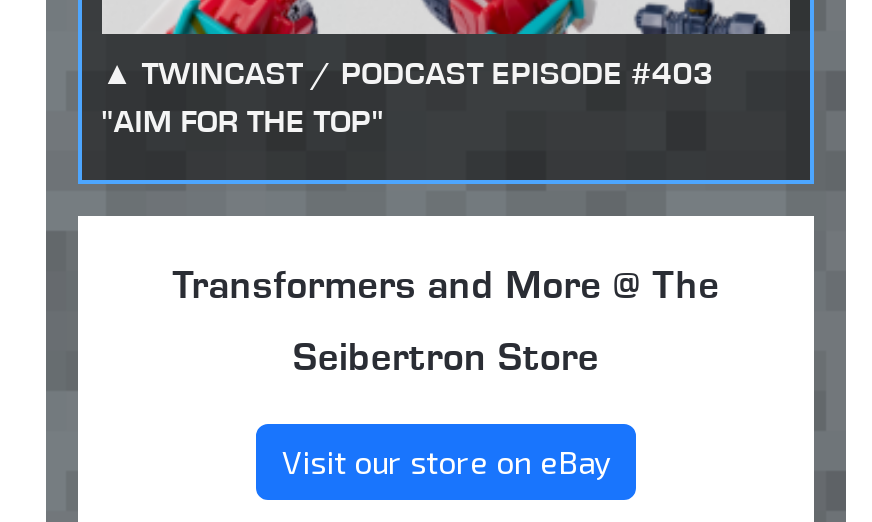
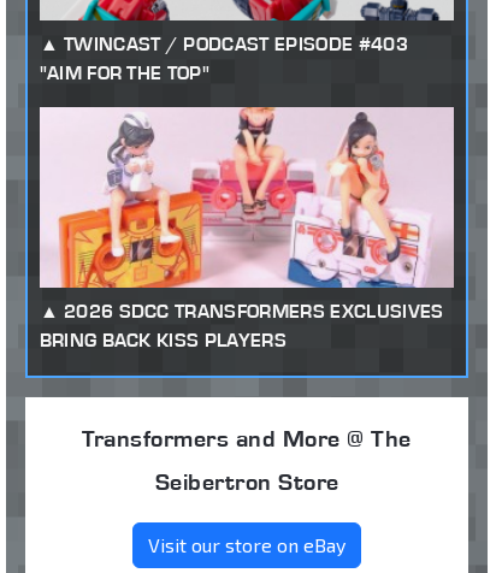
none -> [39,106,454,351] [image] | 2026 SDCC TRANSFORMERS EXCLUSIVES | BRING BACK KISS PLAYERS

